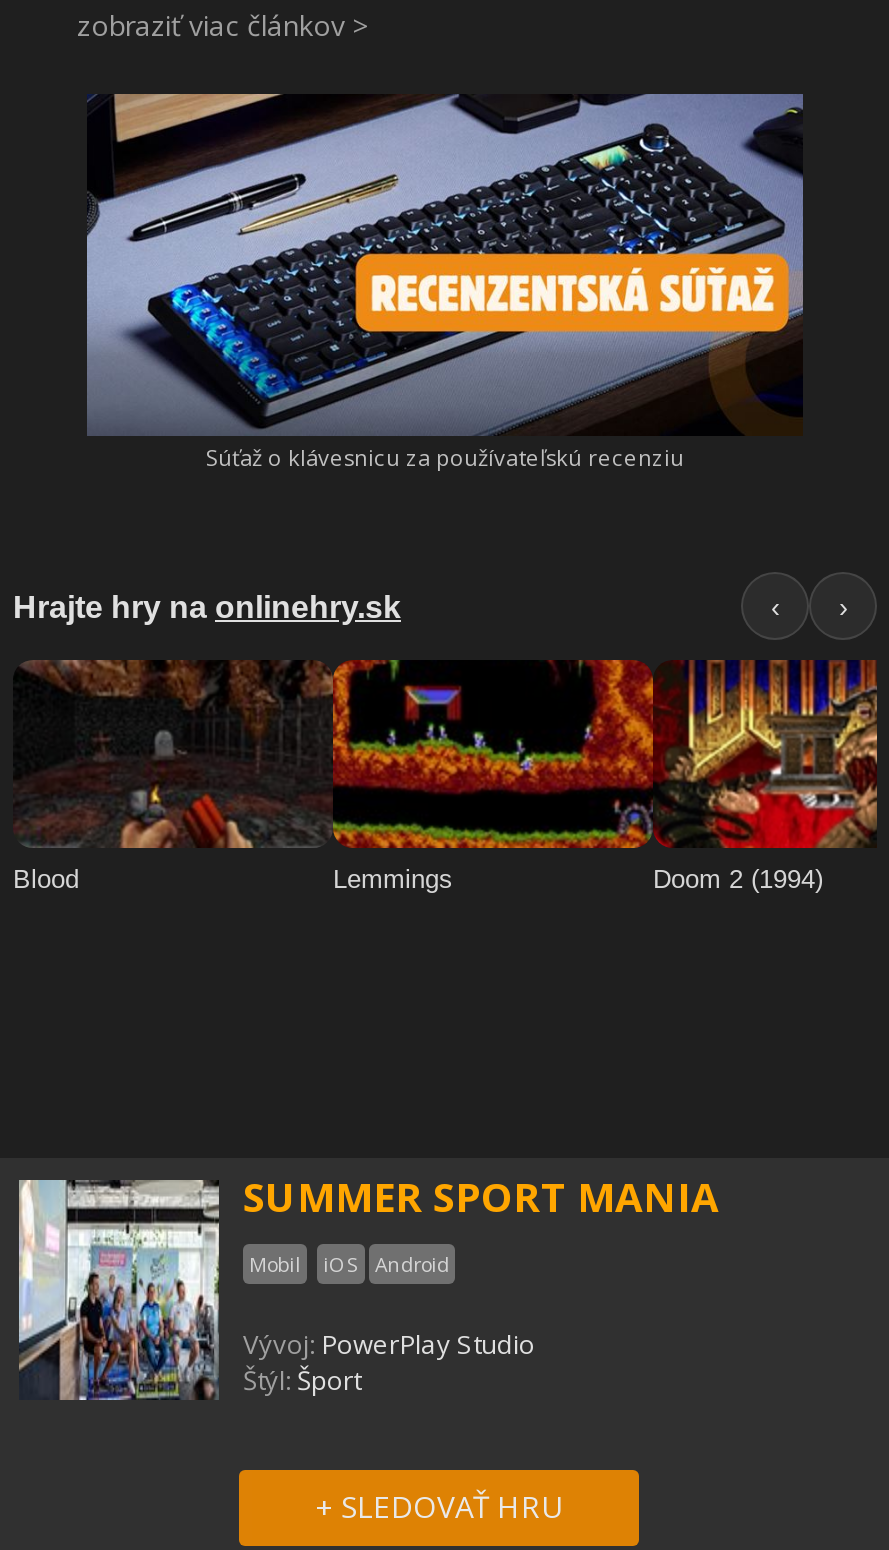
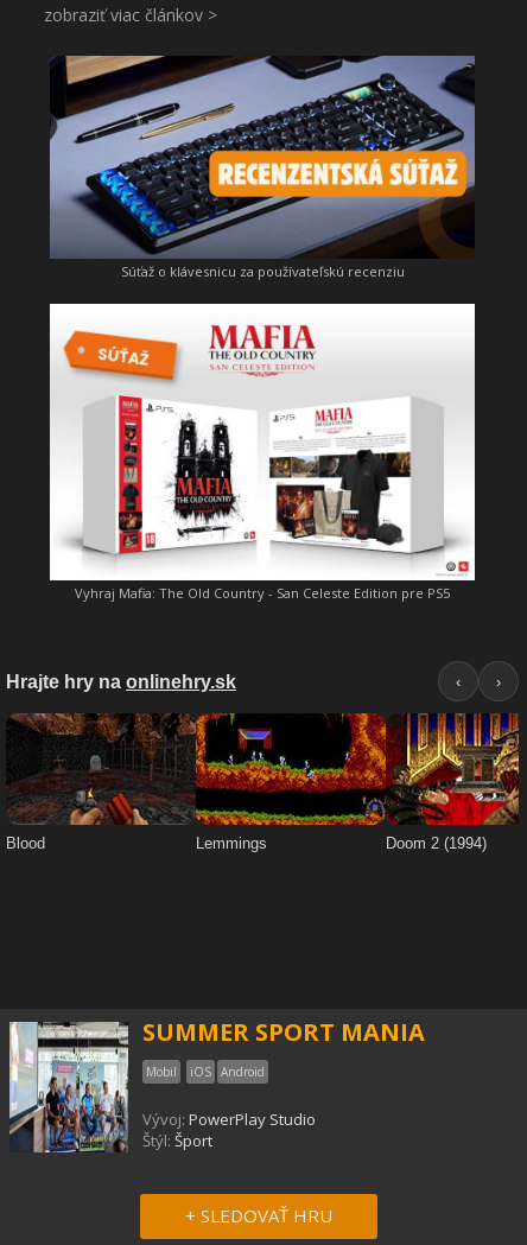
none -> [49,303,476,602] [image] | Vyhraj Mafia: The Old Country - San Celeste Edition pre PS5

